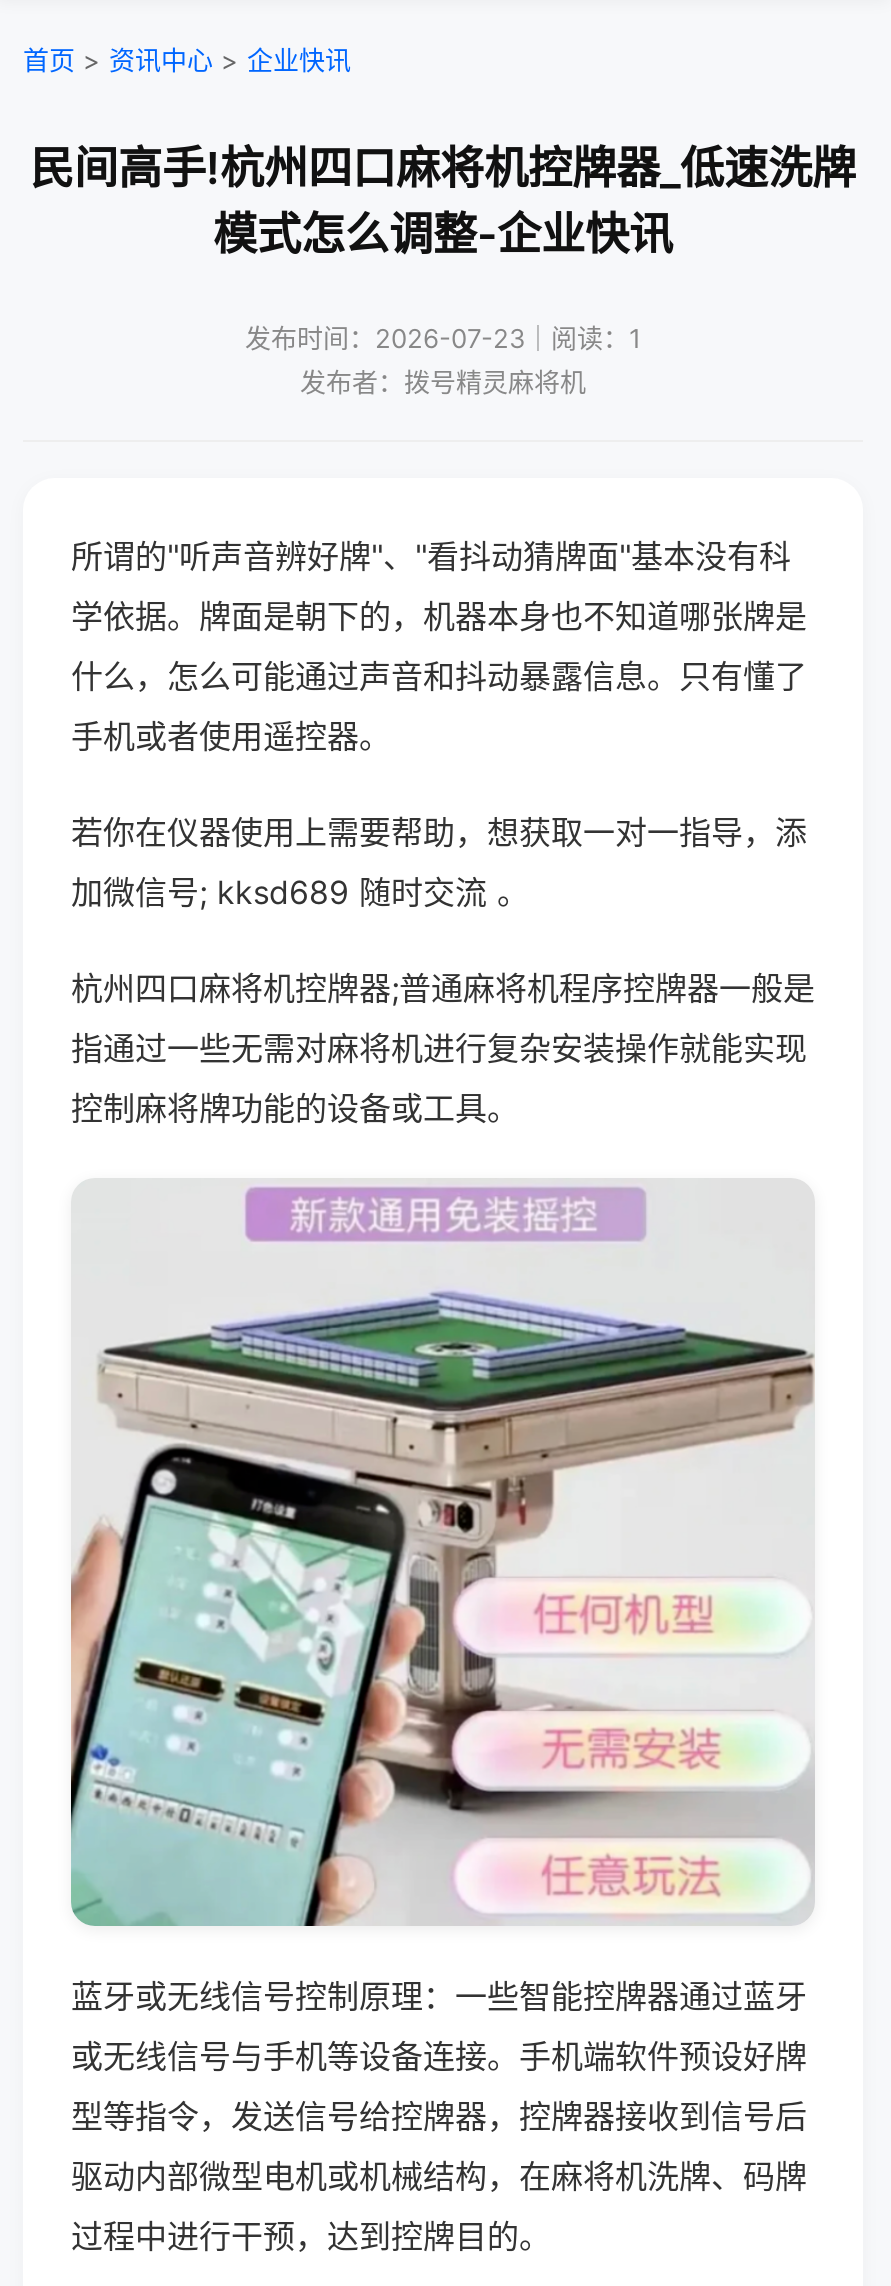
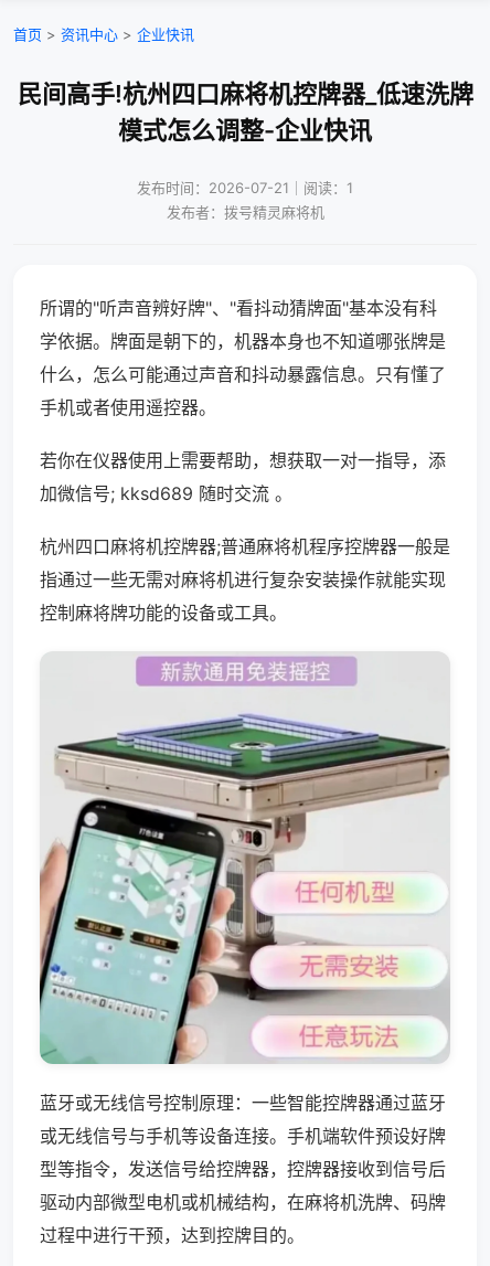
[245,322,641,354] 发布时间：2026-07-23｜阅读：1 -> [137,179,353,196] 发布时间：2026-07-21｜阅读：1

